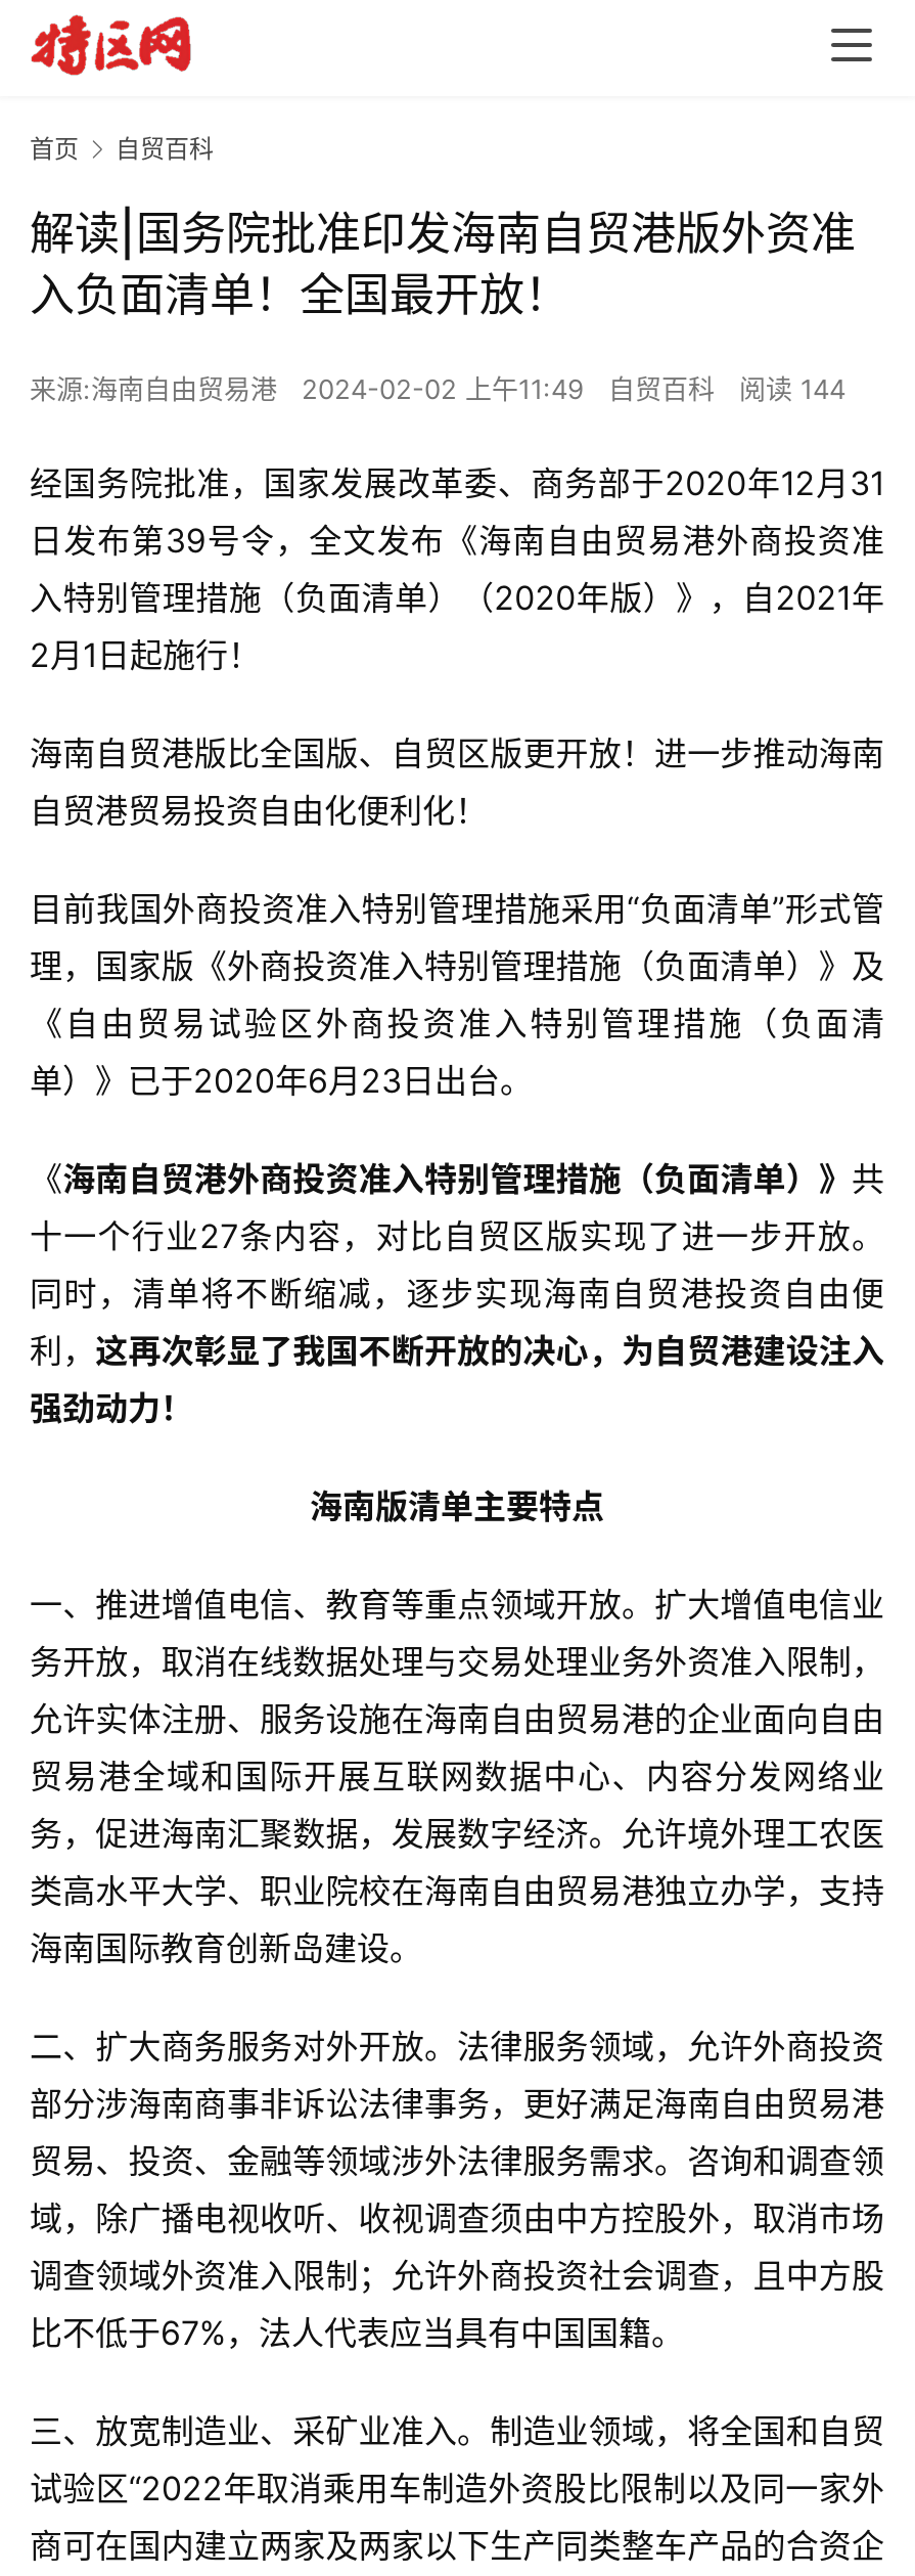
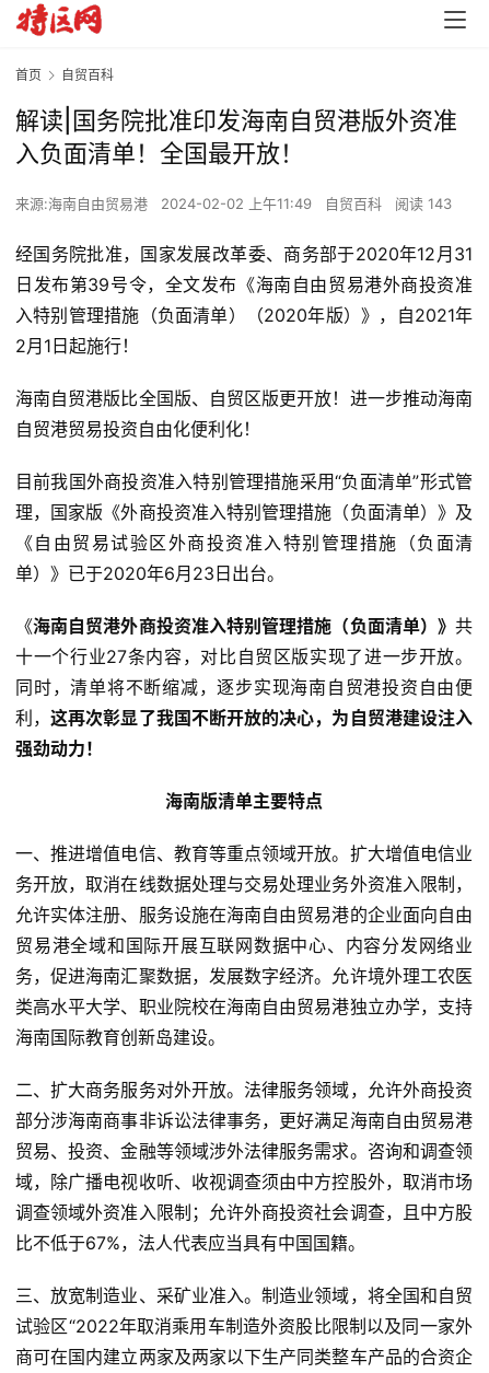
[30,373,845,406] 来源:海南自由贸易港 2024-02-02 上午11:49 自贸百科 阅读 144 -> [15,195,452,212] 来源:海南自由贸易港 2024-02-02 上午11:49 自贸百科 阅读 143

